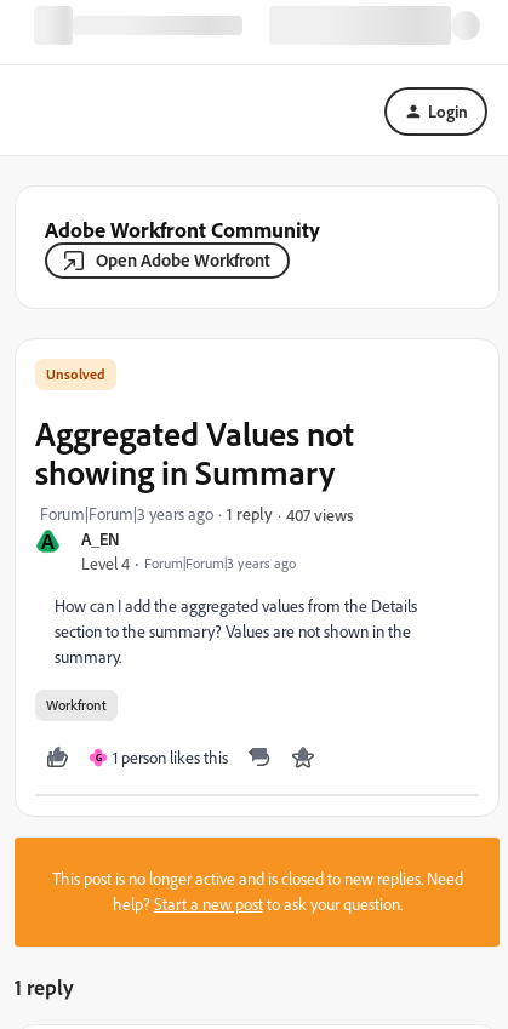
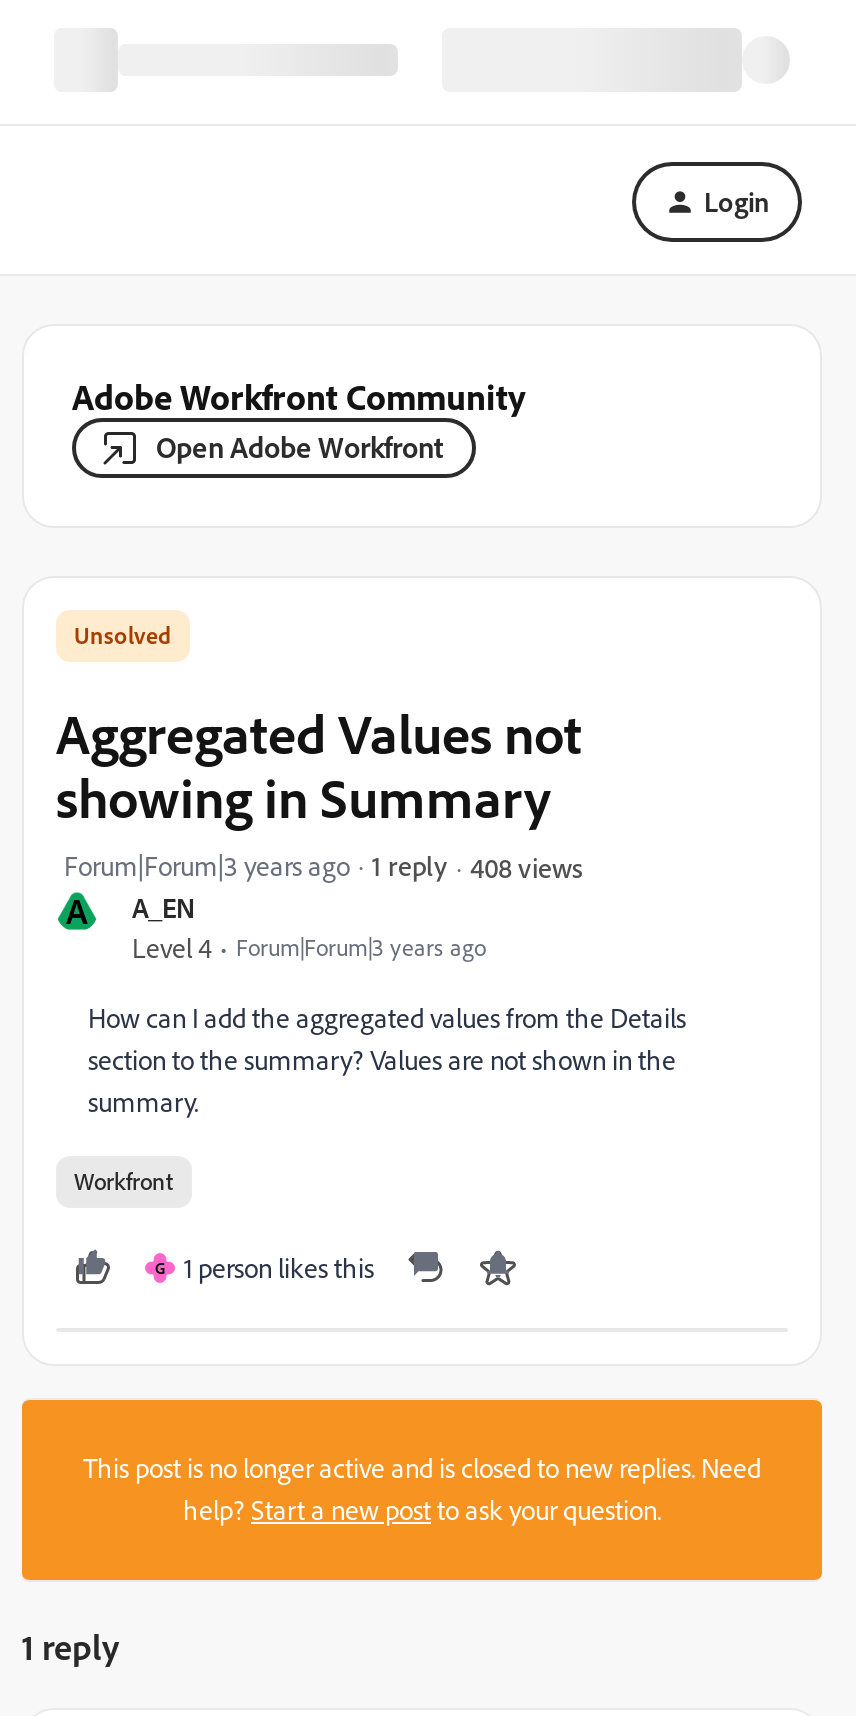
[286,504,353,524] 407 views -> [470,849,582,883] 408 views

